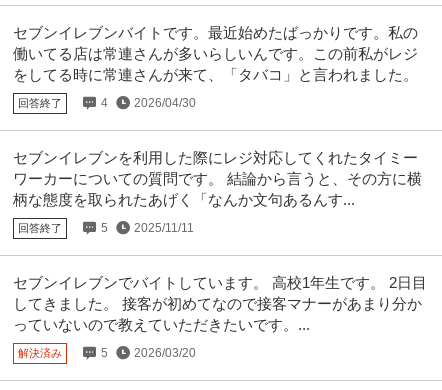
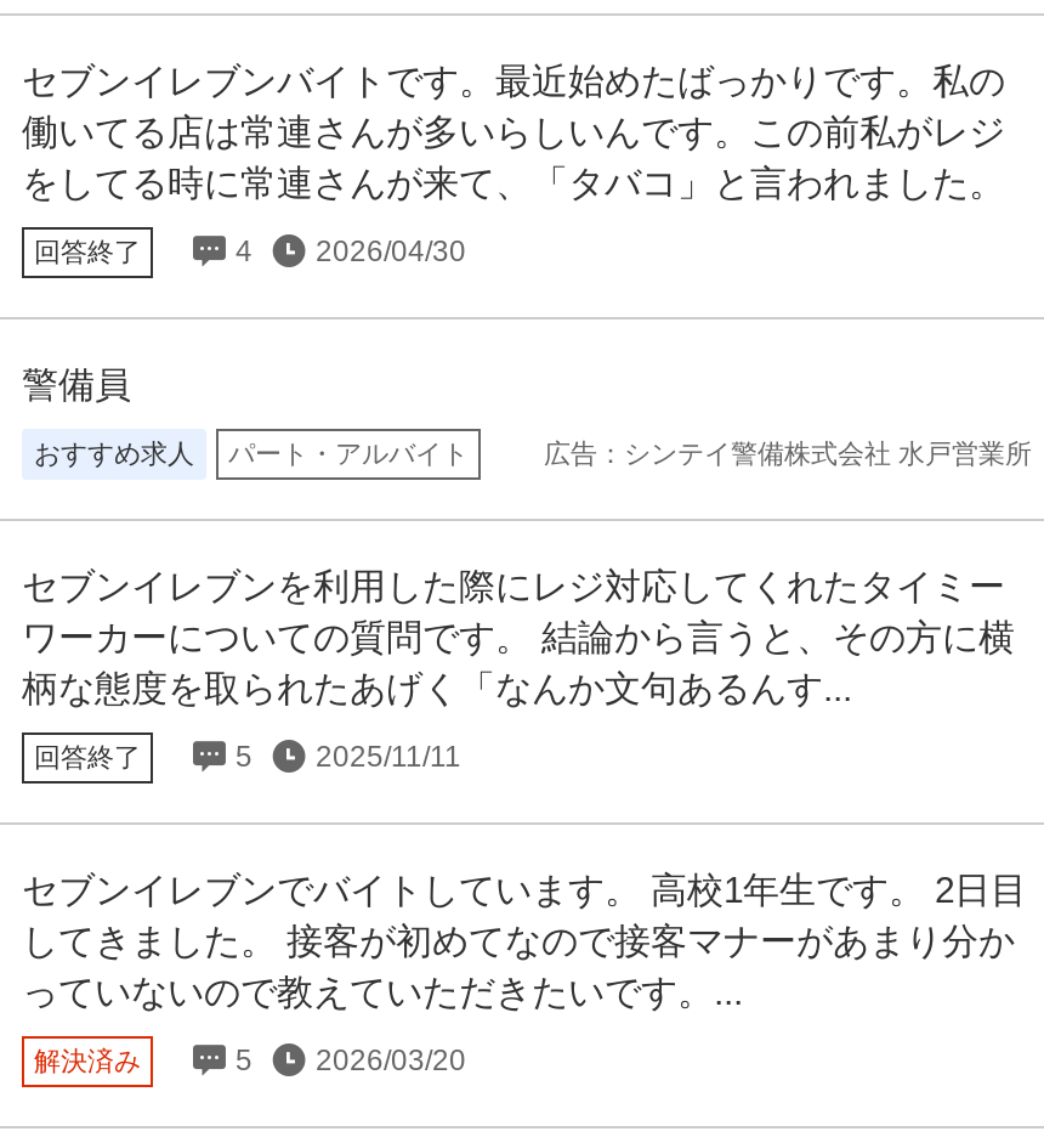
none -> [22,364,1032,468] 警備員 | おすすめ求人 | パート・アルバイト | 広告：シンテイ警備株式会社 水戸営業所

